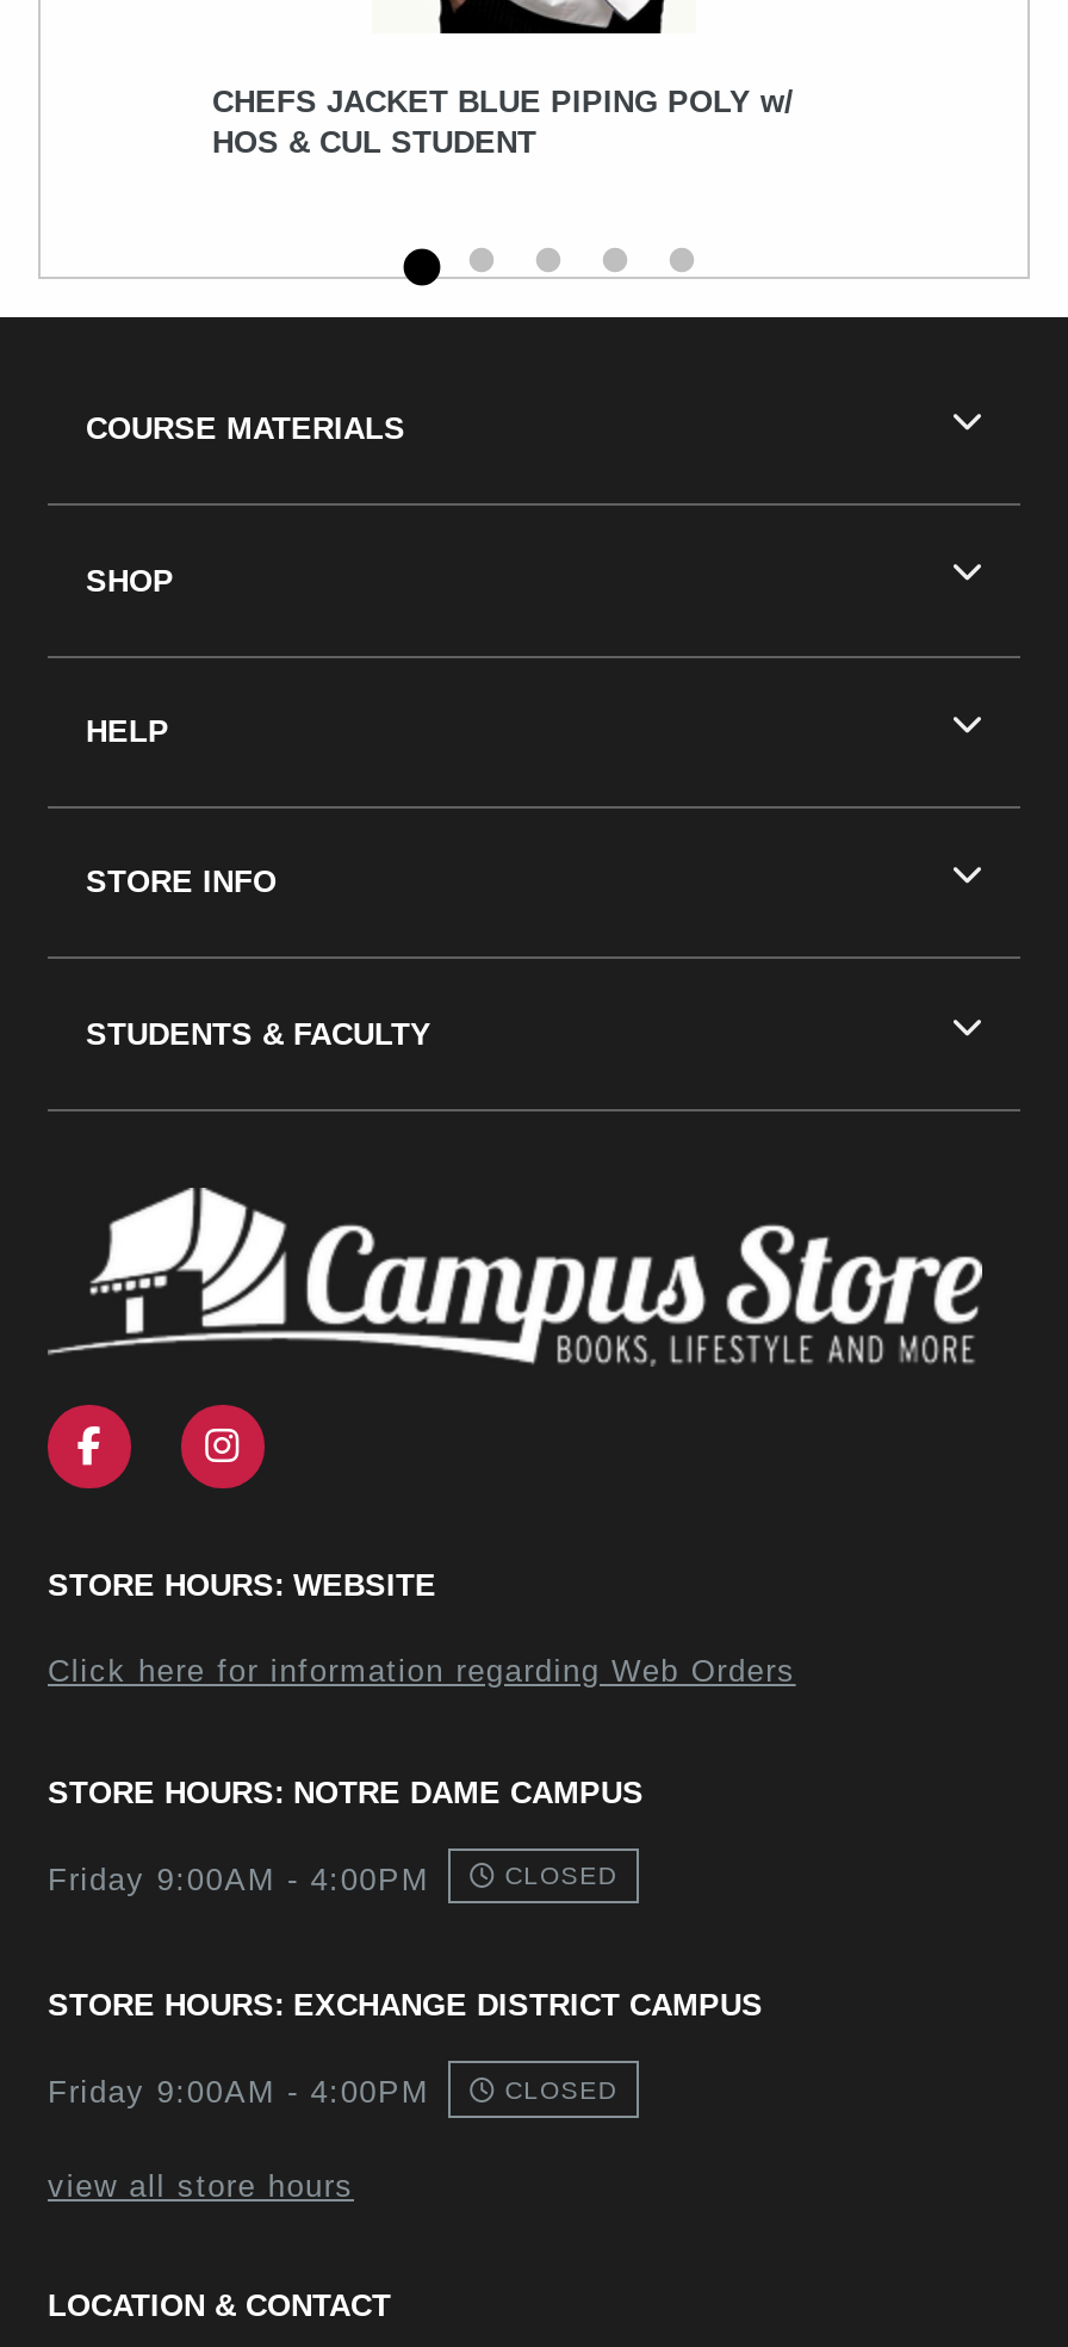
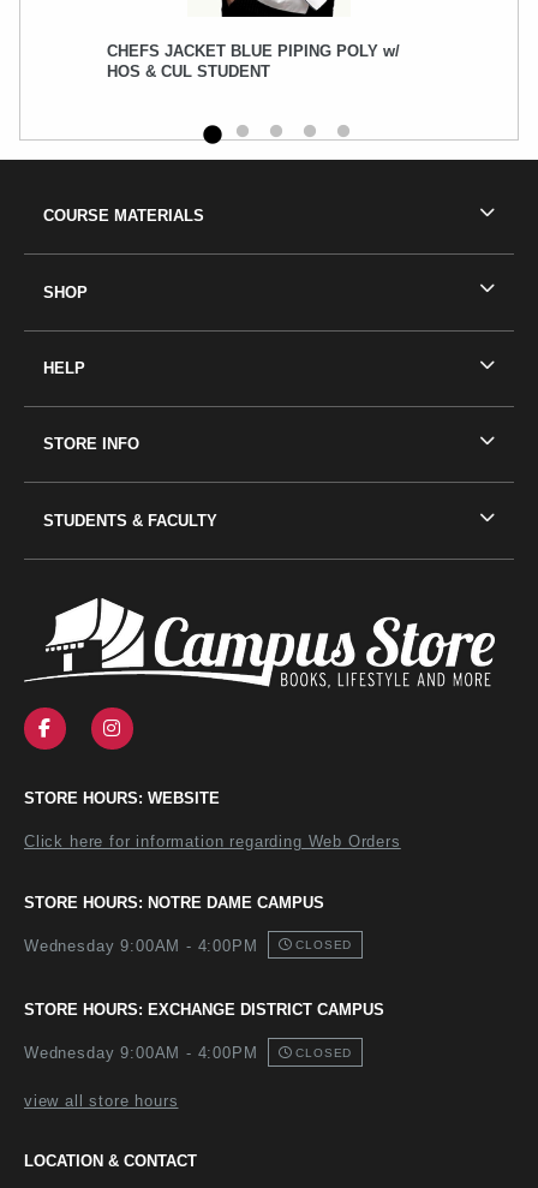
[48,1861,430,1896] Friday 9:00AM - 4:00PM -> [24,937,258,955] Wednesday 9:00AM - 4:00PM
[48,2075,430,2110] Friday 9:00AM - 4:00PM -> [24,1045,258,1063] Wednesday 9:00AM - 4:00PM

